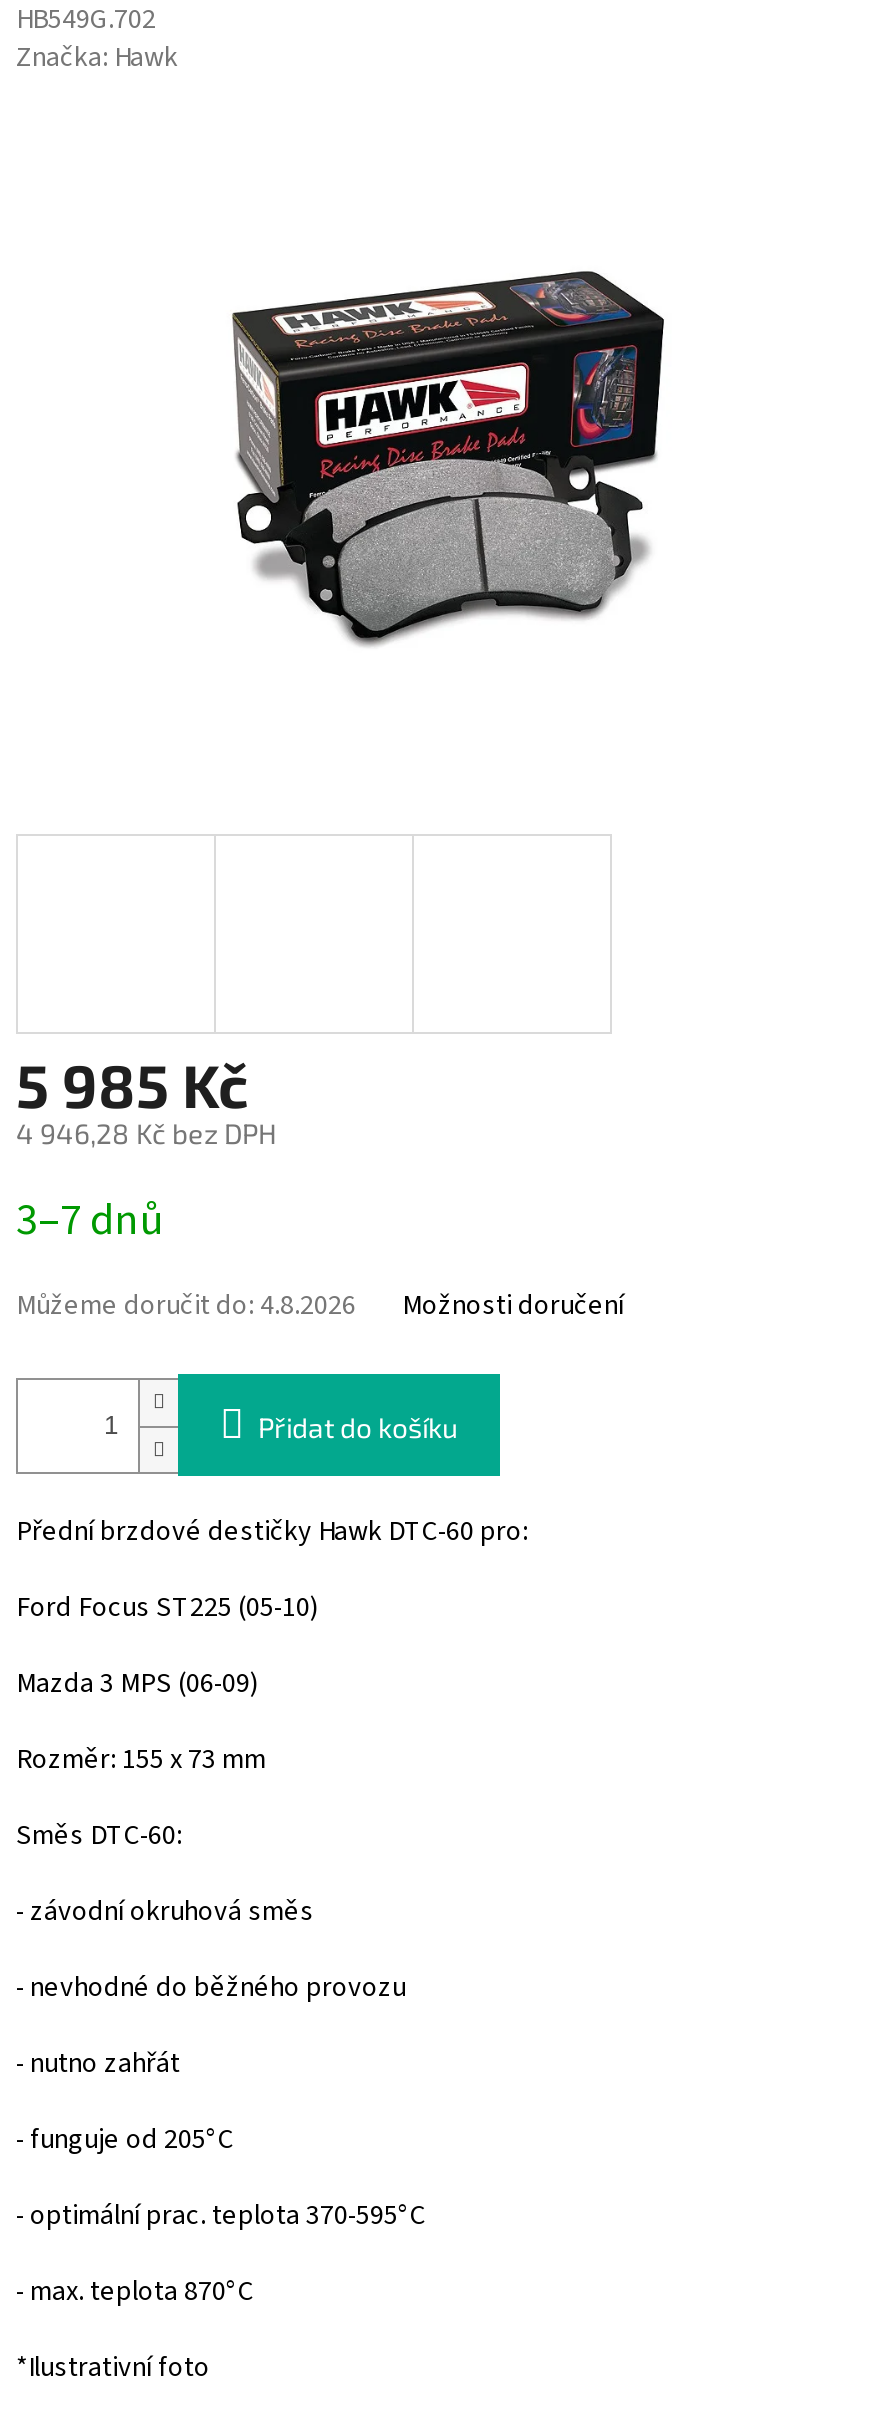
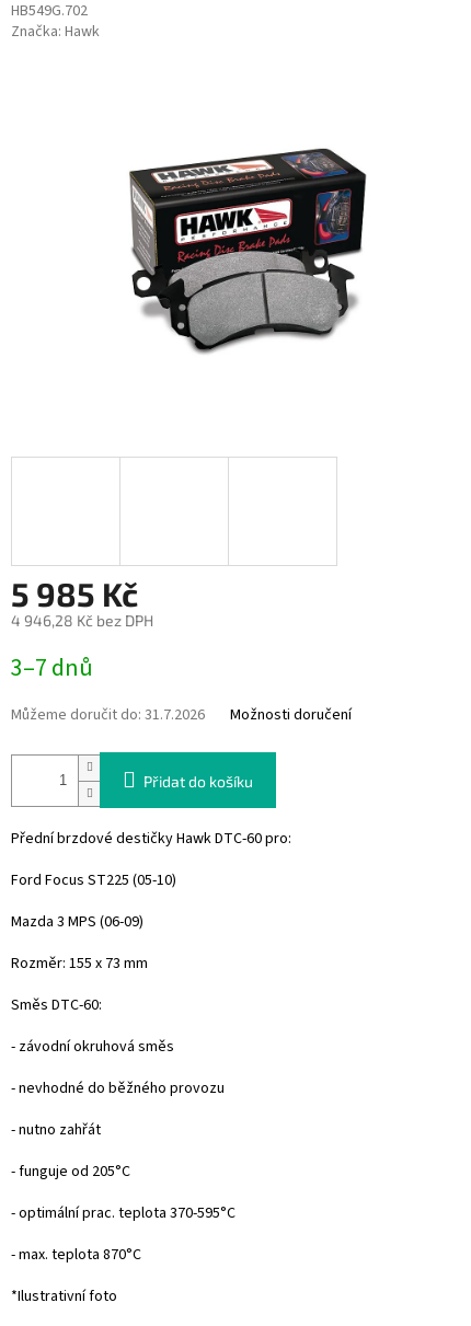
[16,1287,356,1327] Můžeme doručit do: 4.8.2026 -> [11,704,205,726] Můžeme doručit do: 31.7.2026

